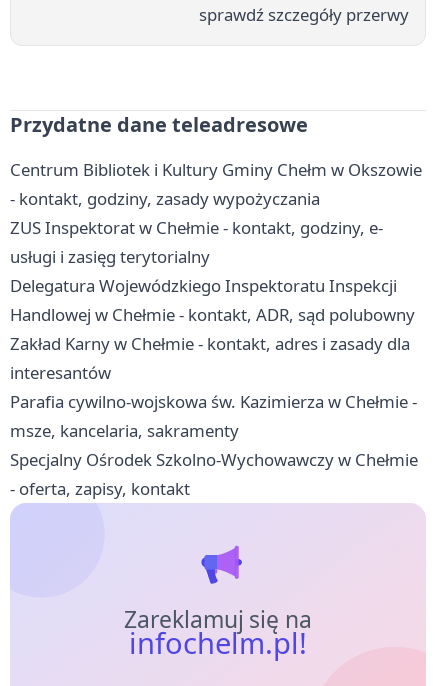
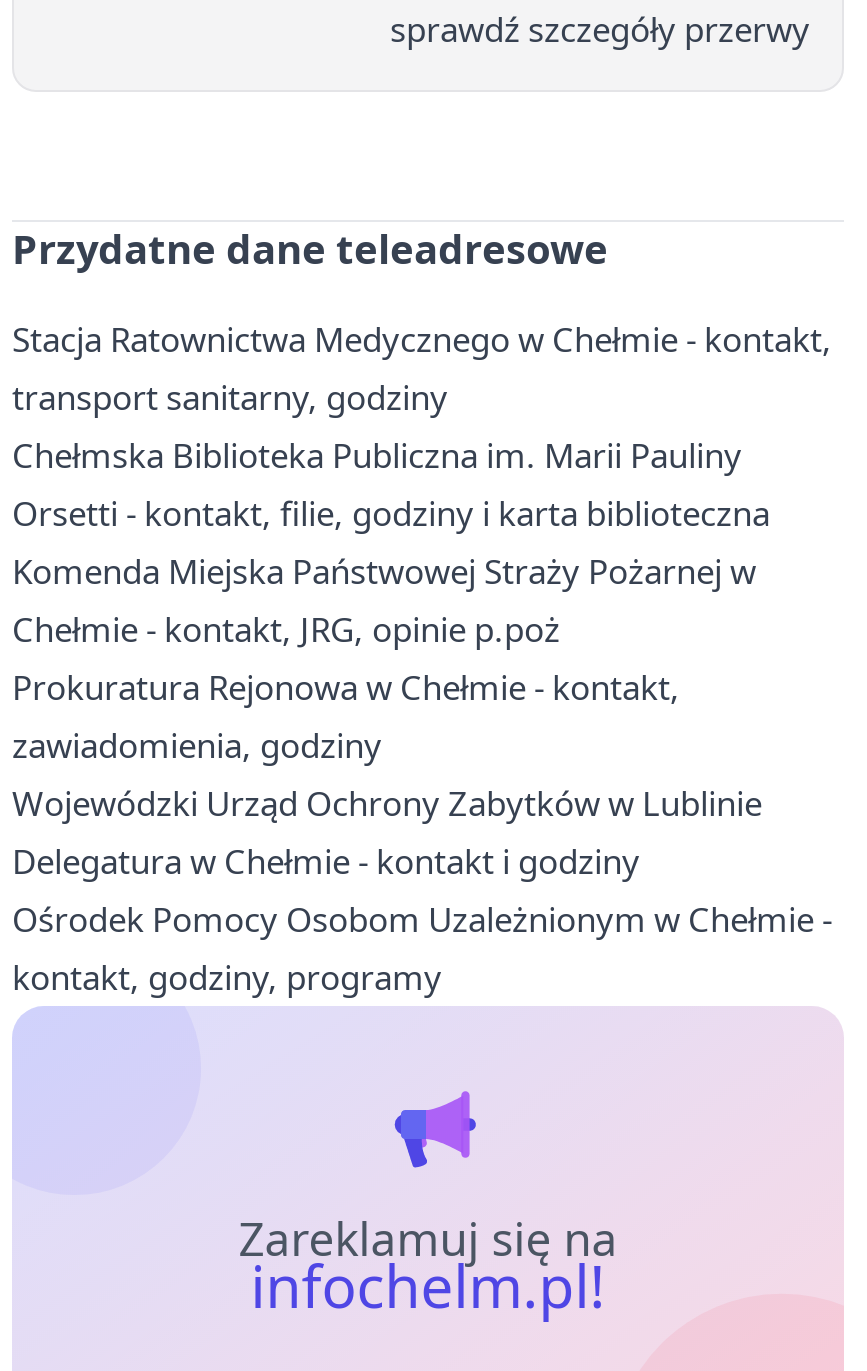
[10,158,422,500] Centrum Bibliotek i Kultury Gminy Chełm w Okszowie | - kontakt, godziny, zasady wypożyczania | ZUS Inspektorat w Chełmie - kontakt, godziny, e- | usługi i zasięg terytorialny | Delegatura Wojewódzkiego Inspektoratu Inspekcji | Handlowej w Chełmie - kontakt, ADR, sąd polubowny | Zakład Karny w Chełmie - kontakt, adres i zasady dla | interesantów | Parafia cywilno-wojskowa św. Kazimierza w Chełmie - | msze, kancelaria, sakramenty | Specjalny Ośrodek Szkolno-Wychowawczy w Chełmie | - oferta, zapisy, kontakt -> [12,315,832,999] Stacja Ratownictwa Medycznego w Chełmie - kontakt, | transport sanitarny, godziny | Chełmska Biblioteka Publiczna im. Marii Pauliny | Orsetti - kontakt, filie, godziny i karta biblioteczna | Komenda Miejska Państwowej Straży Pożarnej w | Chełmie - kontakt, JRG, opinie p.poż | Prokuratura Rejonowa w Chełmie - kontakt, | zawiadomienia, godziny | Wojewódzki Urząd Ochrony Zabytków w Lublinie | Delegatura w Chełmie - kontakt i godziny | Ośrodek Pomocy Osobom Uzależnionym w Chełmie - | kontakt, godziny, programy

